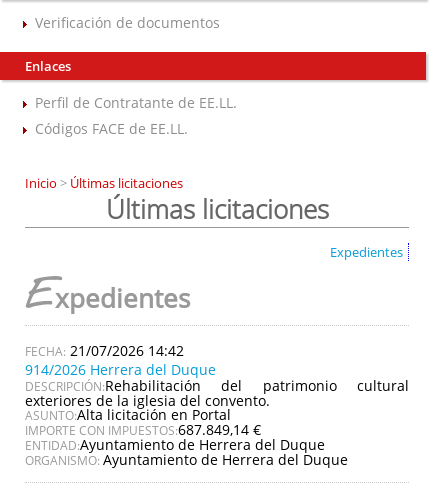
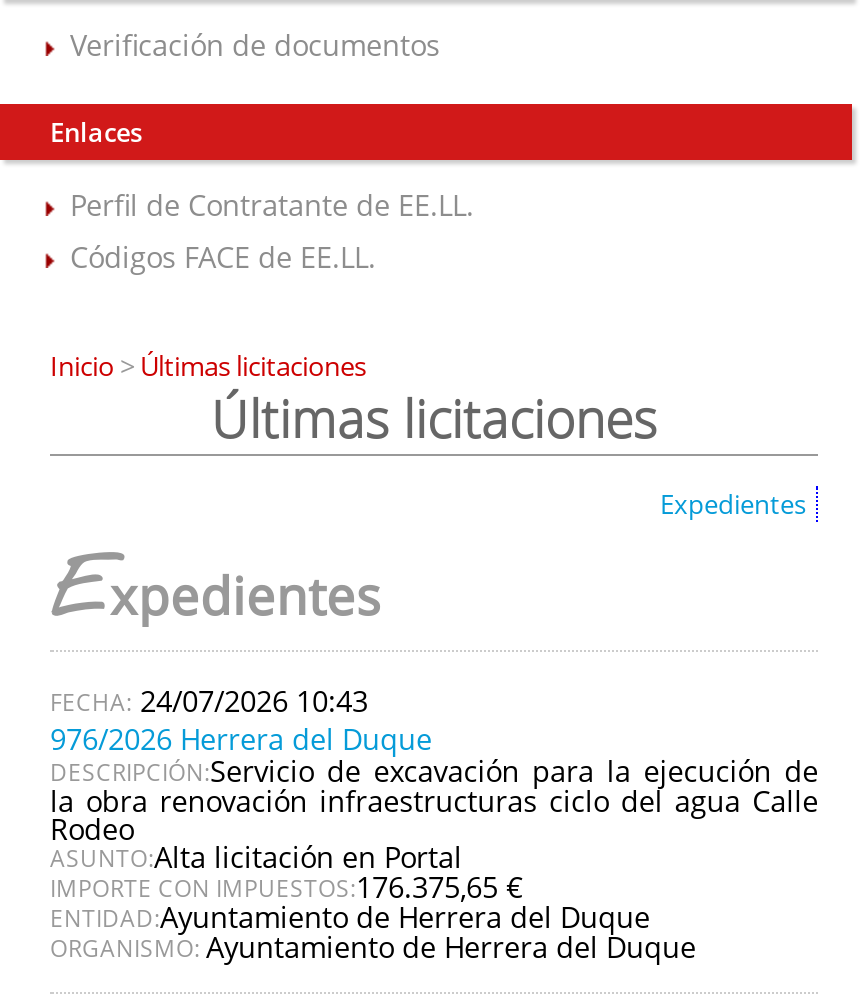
[25,340,409,409] 21/07/2026 14:42 | 914/2026 Herrera del Duque | DESCRIPCIÓN:Rehabilitación del patrimonio cultural | exteriores de la iglesia del convento. -> [50,681,818,847] 24/07/2026 10:43 | 976/2026 Herrera del Duque | DESCRIPCIÓN:Servicio de excavación para la ejecución de | la obra renovación infraestructuras ciclo del agua Calle | Rodeo
[25,419,261,438] IMPORTE CON IMPUESTOS:687.849,14 € -> [50,867,522,905] IMPORTE CON IMPUESTOS:176.375,65 €

